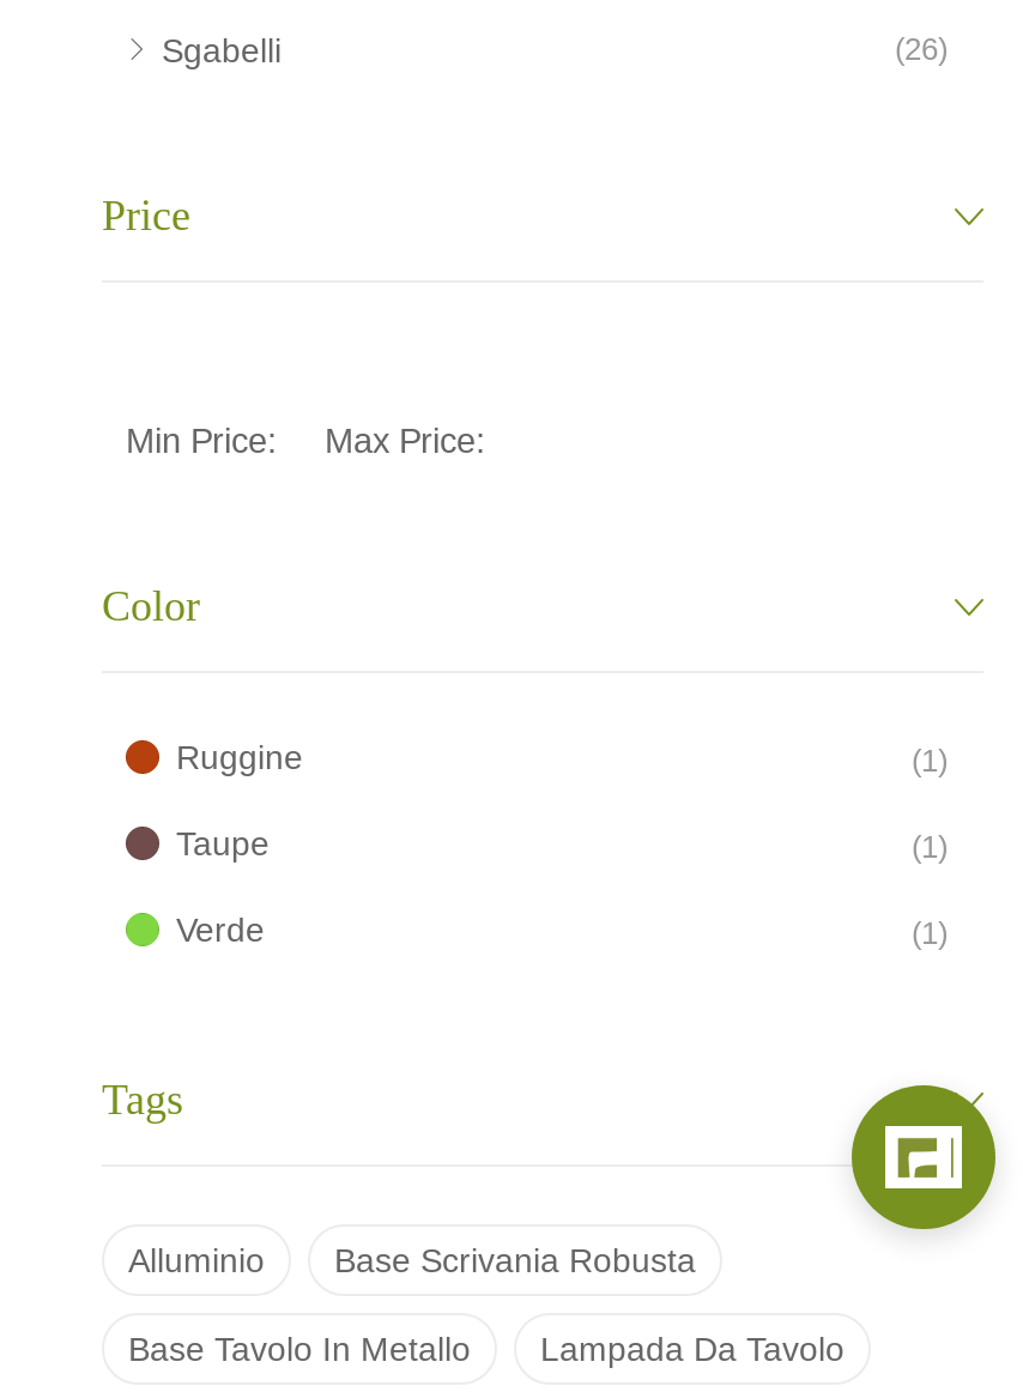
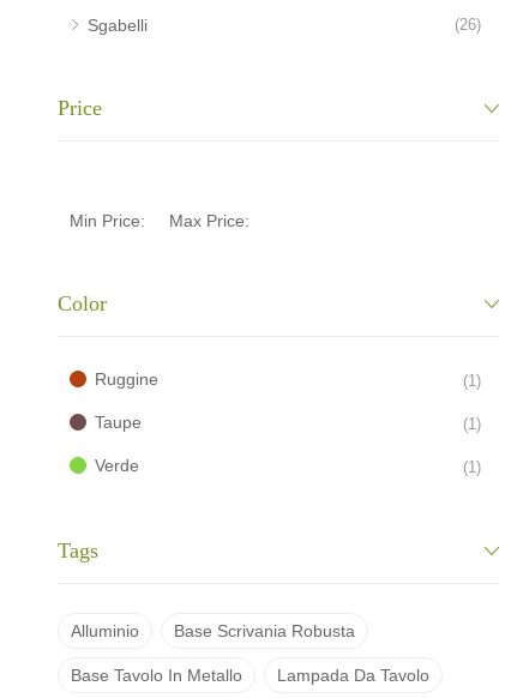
[847,1081,1000,1239] [image] -> none

